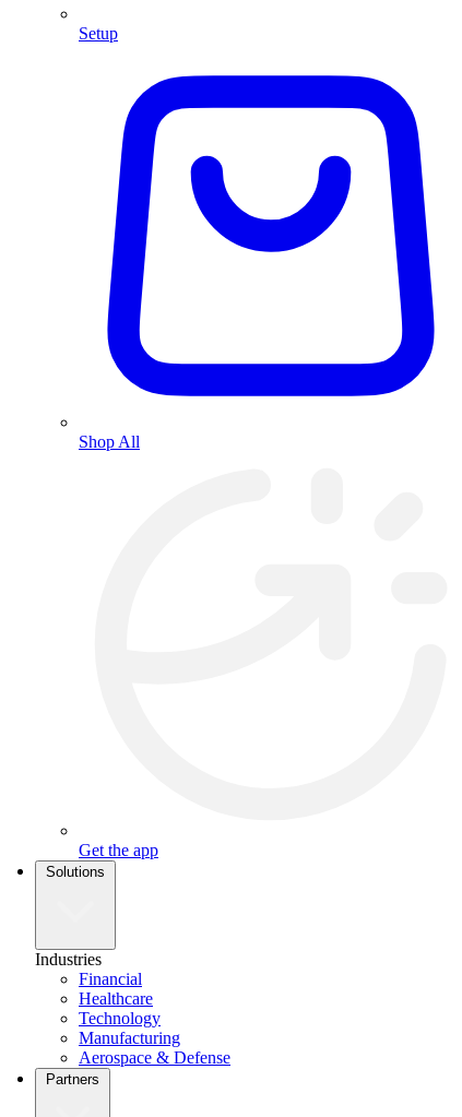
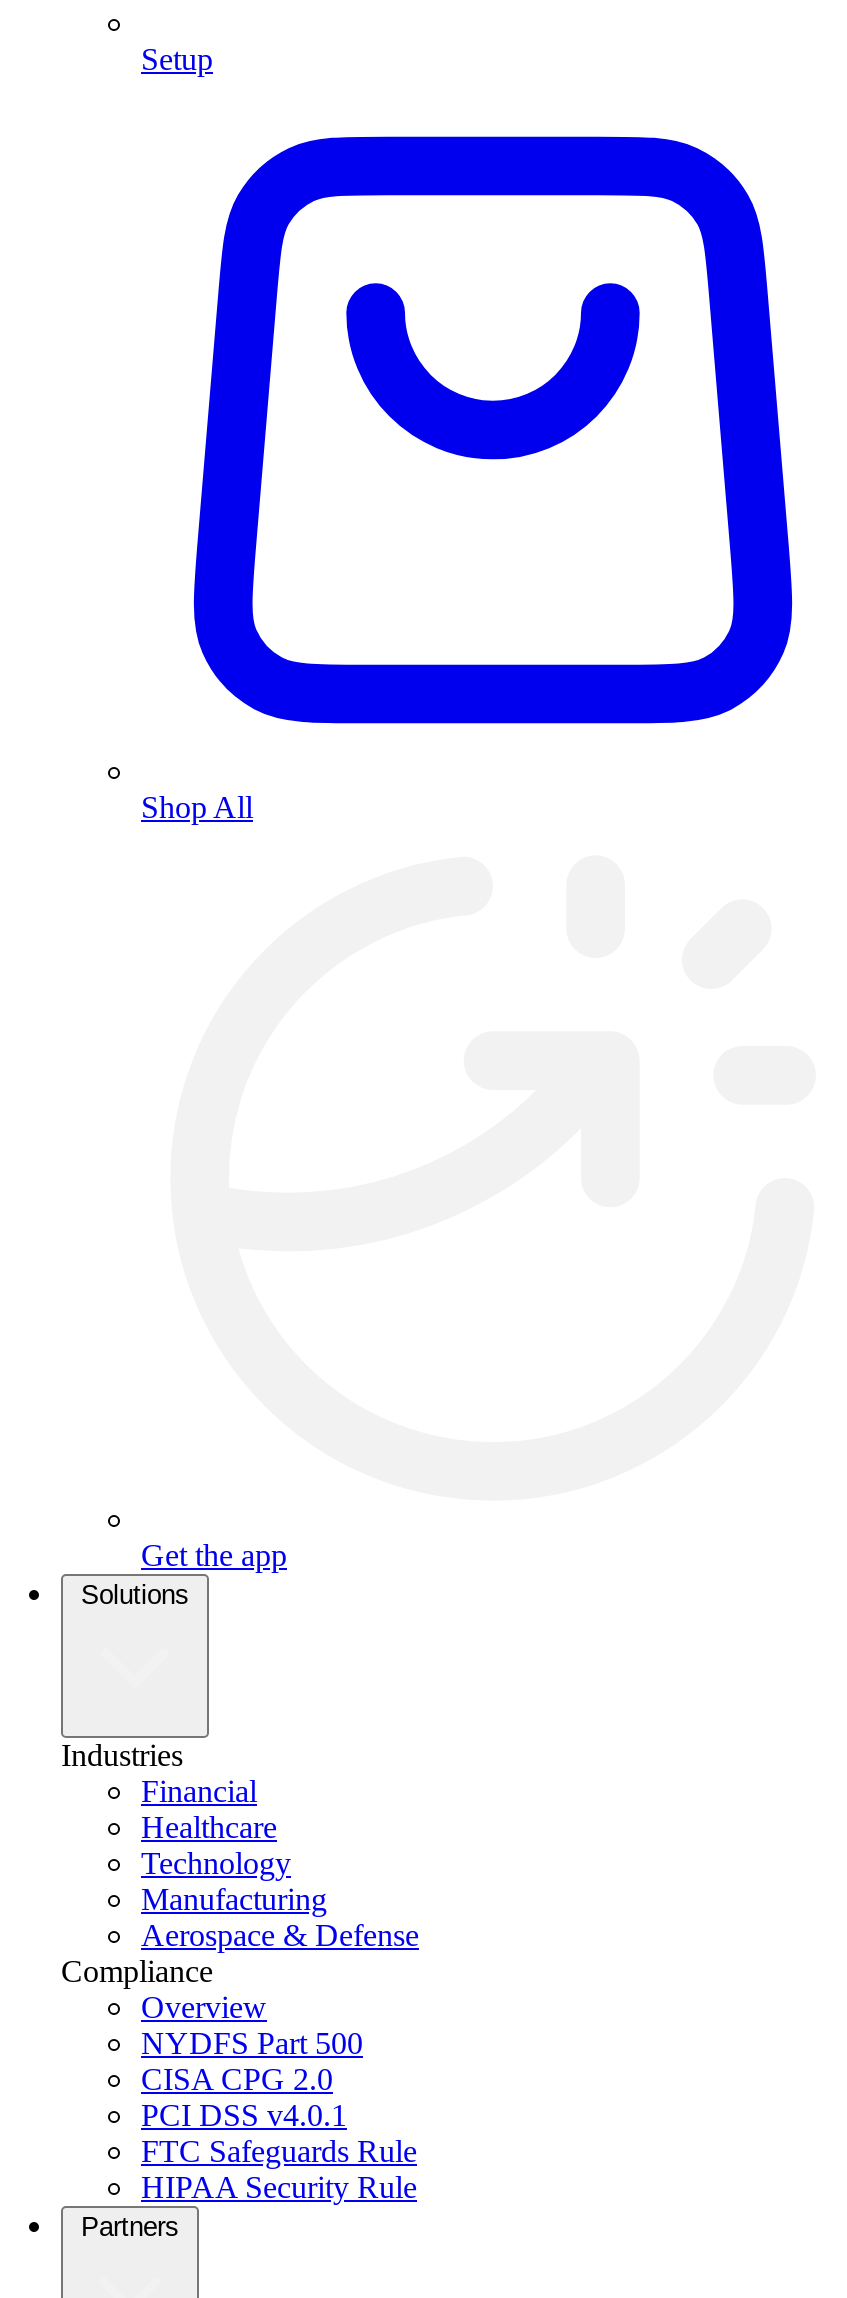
none -> [61,1953,417,2203] Compliance | Overview | NYDFS Part 500 | CISA CPG 2.0 | PCI DSS v4.0.1 | FTC Safeguards Rule | HIPAA Security Rule

